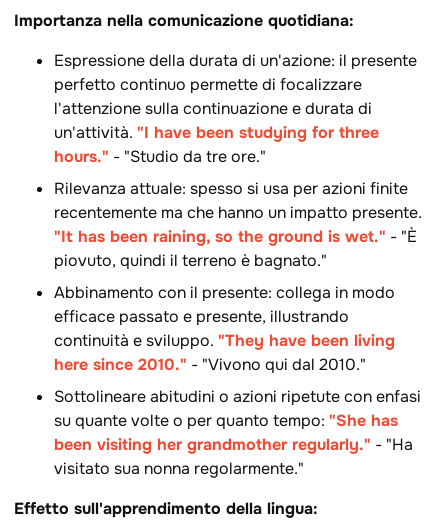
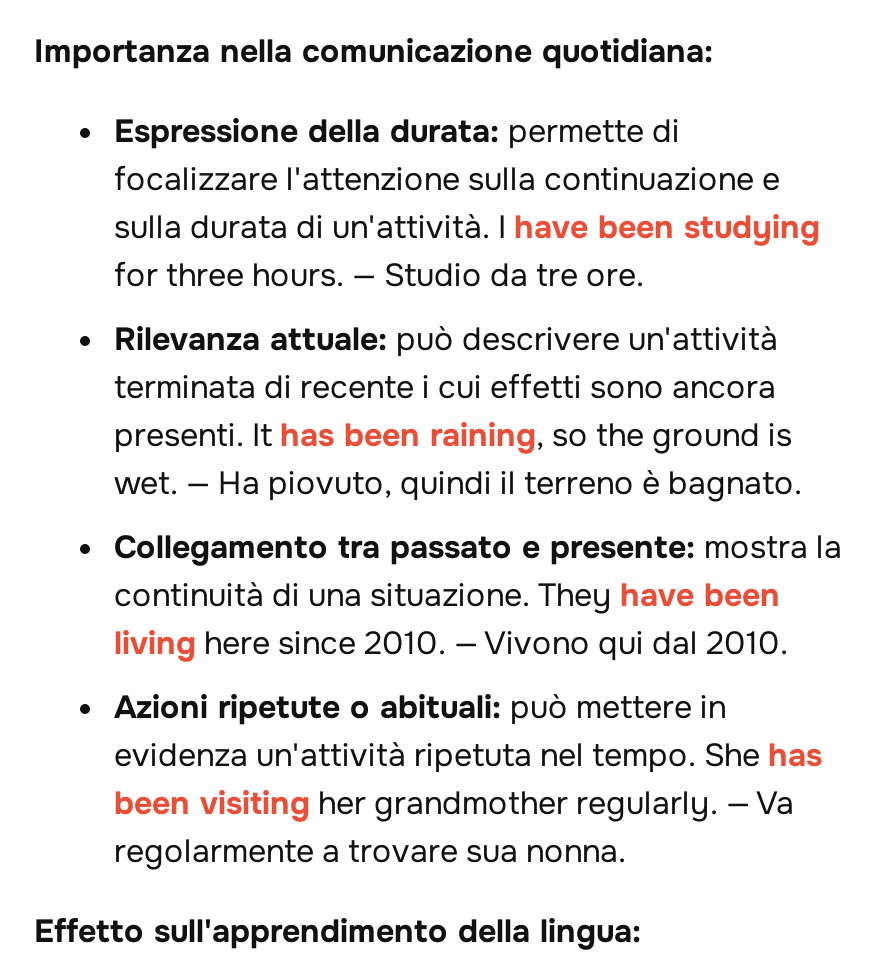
[54,50,417,167] Espressione della durata di un'azione: il presente | perfetto continuo permette di focalizzare | l'attenzione sulla continuazione e durata di | un'attività. "I have been studying for three | hours." - "Studio da tre ore." -> [114,110,820,296] Espressione della durata: permette di | focalizzare l'attenzione sulla continuazione e | sulla durata di un'attività. I have been studying | for three hours. — Studio da tre ore.
[54,178,422,271] Rilevanza attuale: spesso si usa per azioni finite | recentemente ma che hanno un impatto presente. | "It has been raining, so the ground is wet." - "È | piovuto, quindi il terreno è bagnato." -> [114,318,802,504] Rilevanza attuale: può descrivere un'attività | terminata di recente i cui effetti sono ancora | presenti. It has been raining, so the ground is | wet. — Ha piovuto, quindi il terreno è bagnato.
[54,282,395,375] Abbinamento con il presente: collega in modo | efficace passato e presente, illustrando | continuità e sviluppo. "They have been living | here since 2010." - "Vivono qui dal 2010." -> [114,526,842,664] Collegamento tra passato e presente: mostra la | continuità di una situazione. They have been | living here since 2010. — Vivono qui dal 2010.
[54,386,421,479] Sottolineare abitudini o azioni ripetute con enfasi | su quante volte o per quanto tempo: "She has | been visiting her grandmother regularly." - "Ha | visitato sua nonna regolarmente." -> [114,686,822,872] Azioni ripetute o abituali: può mettere in | evidenza un'attività ripetuta nel tempo. She has | been visiting her grandmother regularly. — Va | regolarmente a trovare sua nonna.

